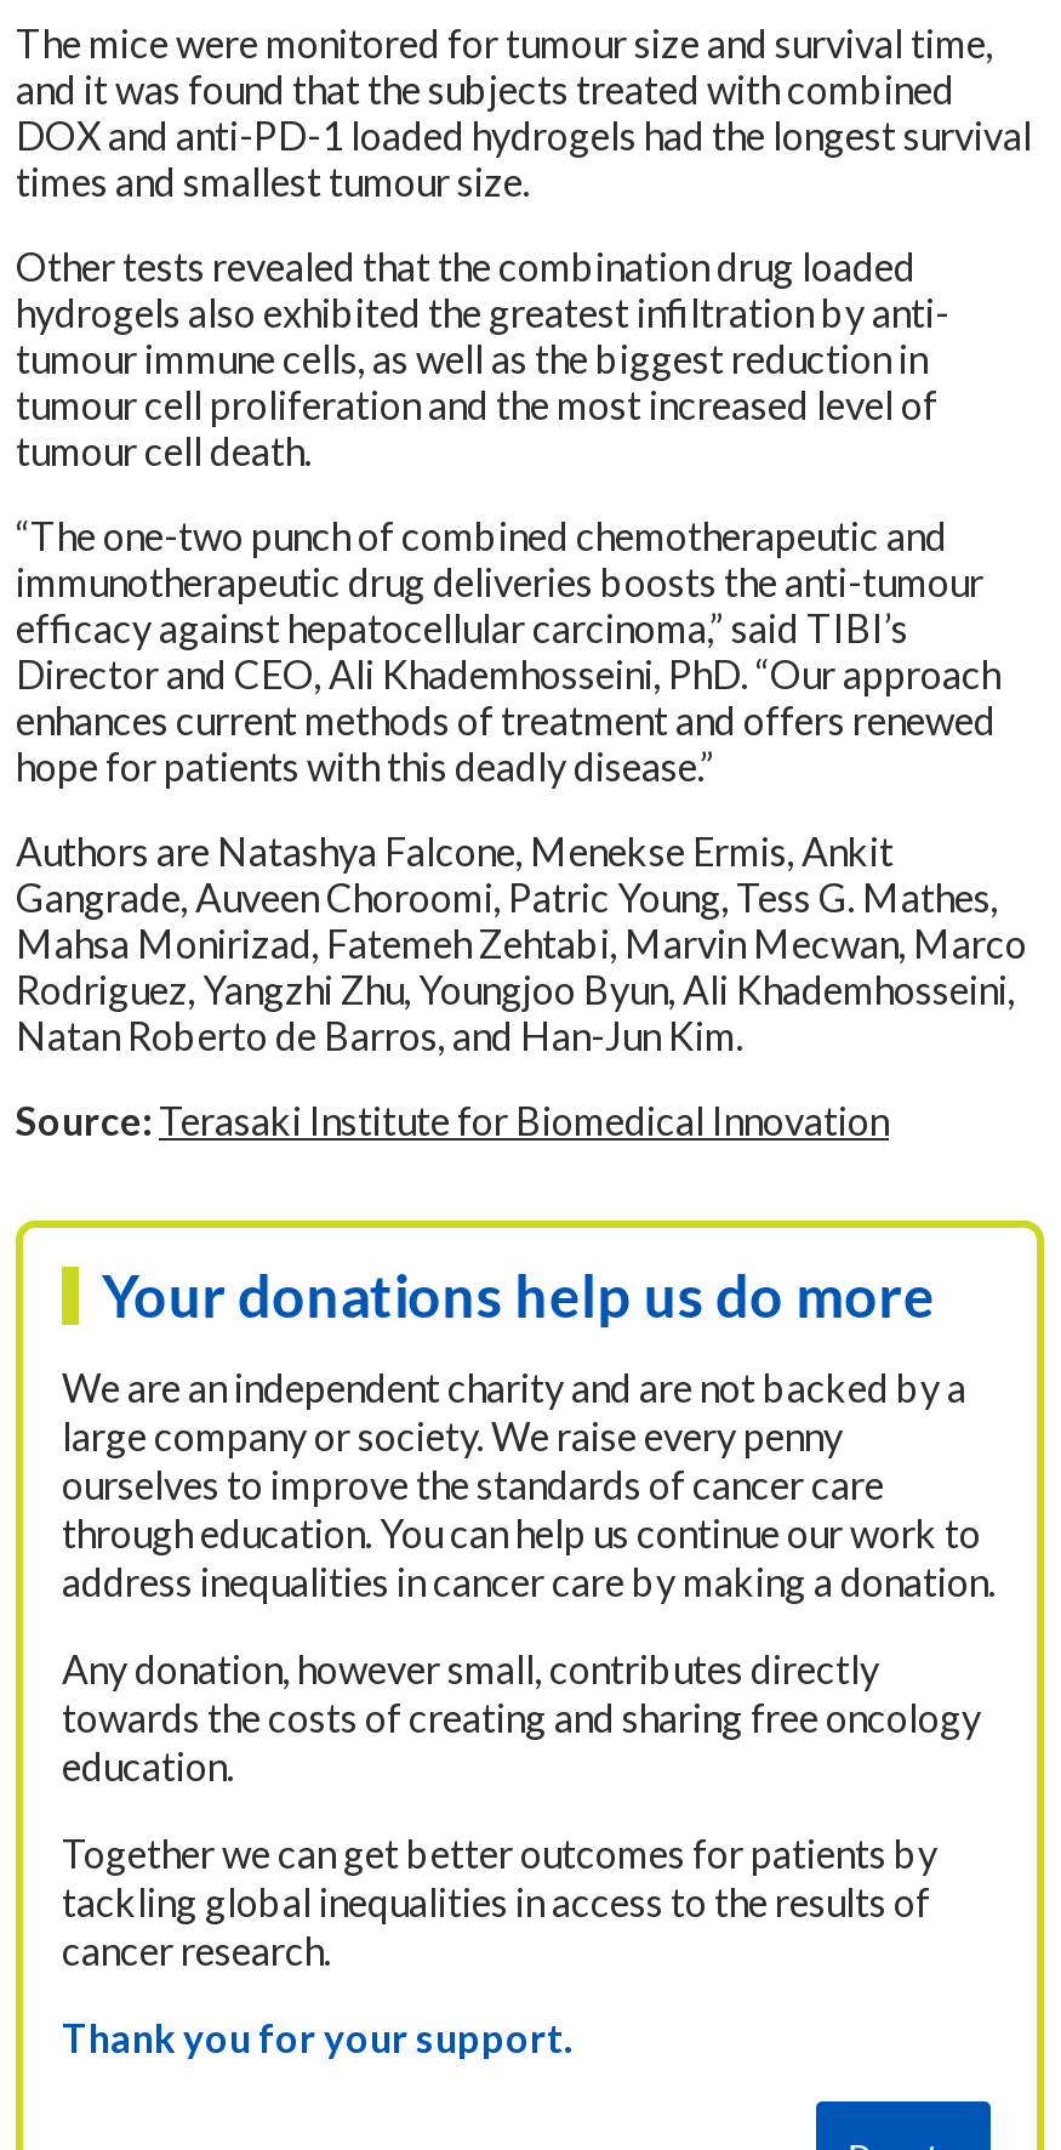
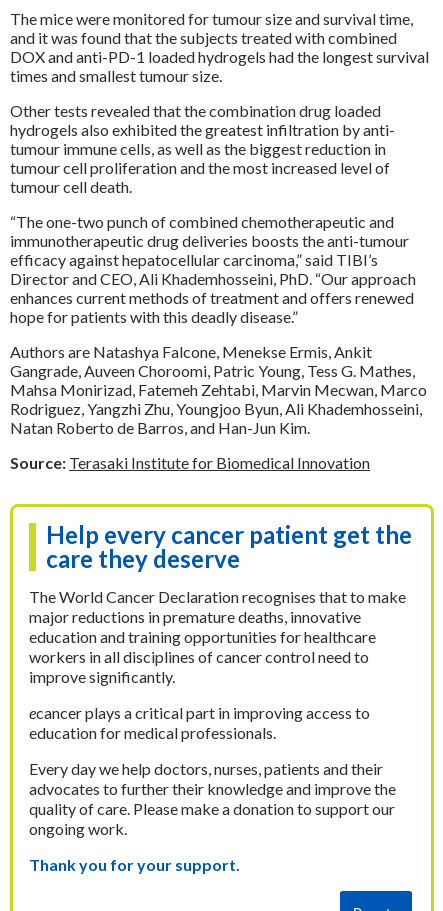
[103,1260,934,1330] Your donations help us do more -> [46,520,412,573] Help every cancer patient get the | care they deserve
[62,1364,996,1604] We are an independent charity and are not backed by a | large company or society. We raise every penny | ourselves to improve the standards of cancer care | through education. You can help us continue our work to | address inequalities in cancer care by making a donation. -> [29,587,406,686] The World Cancer Declaration recognises that to make | major reductions in premature deaths, innovative | education and training opportunities for healthcare | workers in all disciplines of cancer control need to | improve significantly.
[62,1646,981,1789] Any donation, however small, contributes directly | towards the costs of creating and sharing free oncology | education. -> [29,703,370,742] ecancer plays a critical part in improving access to | education for medical professionals.
[62,1830,937,1973] Together we can get better outcomes for patients by | tackling global inequalities in access to the results of | cancer research. -> [29,759,396,838] Every day we help doctors, nurses, patients and their | advocates to further their knowledge and improve the | quality of care. Please make a donation to support our | ongoing work.

